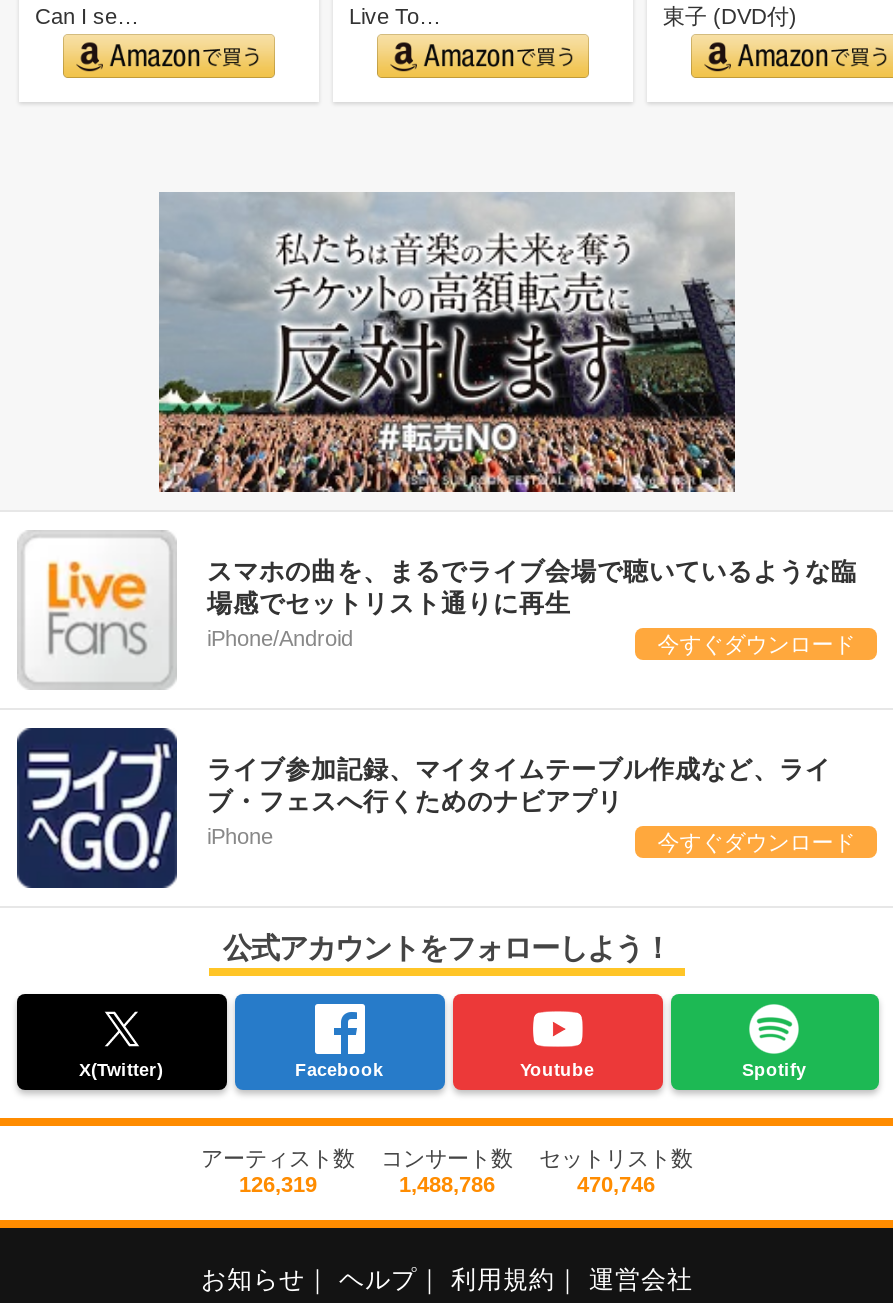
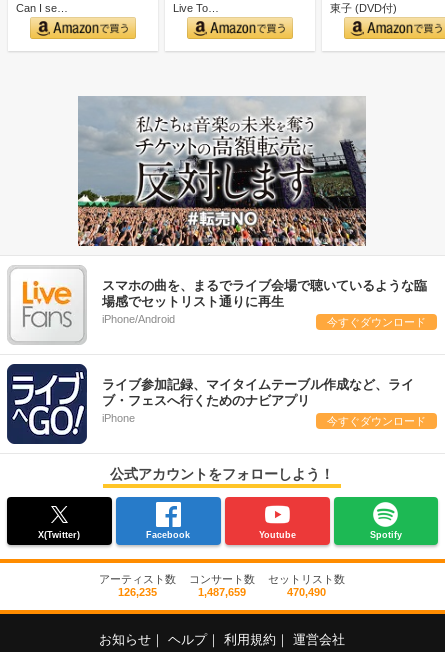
[239,1171,317,1195] 126,319 -> [118,585,157,597] 126,235
[399,1171,495,1195] 1,488,786 -> [198,585,246,597] 1,487,659
[577,1171,655,1195] 470,746 -> [287,585,326,597] 470,490

